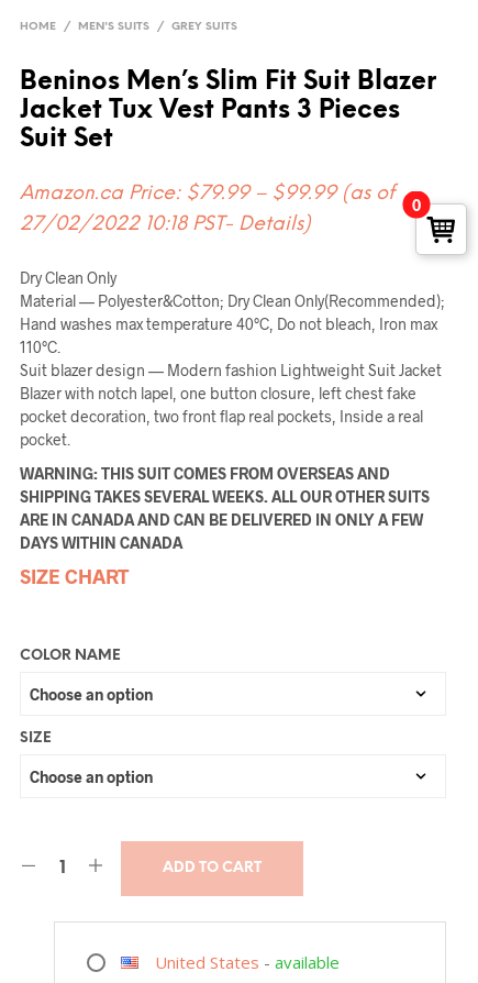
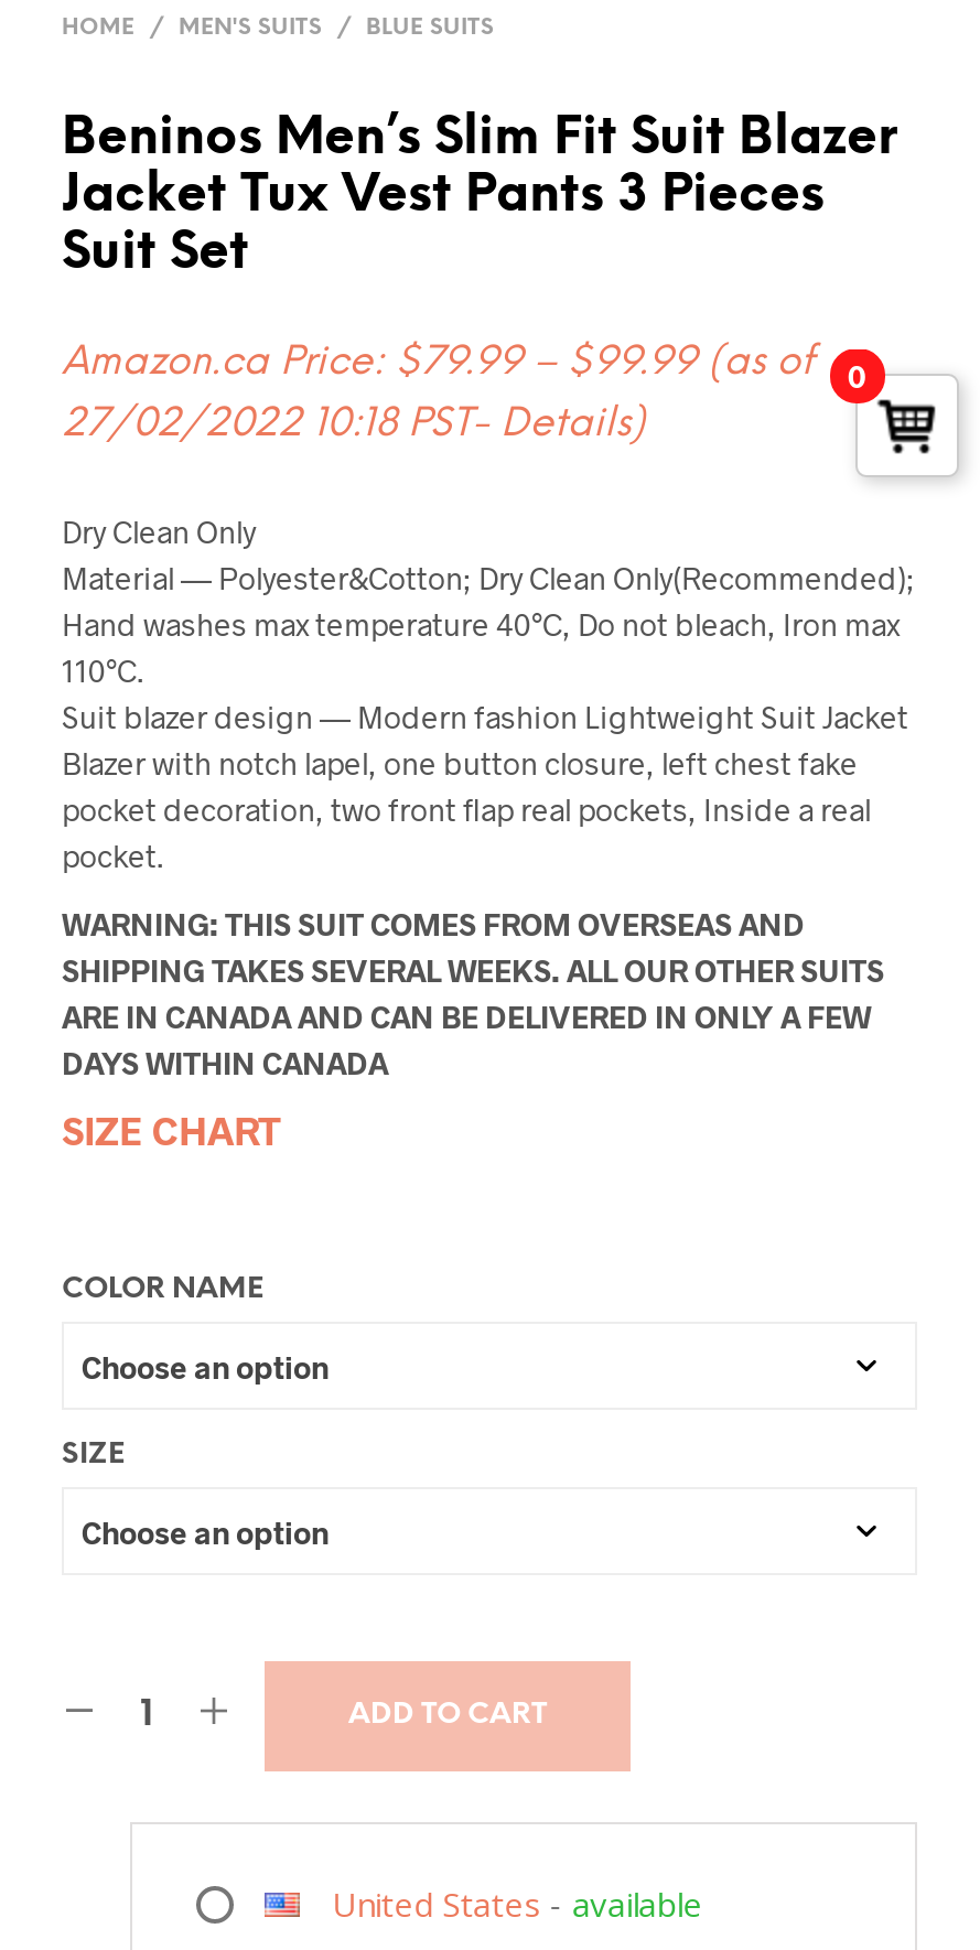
[171,21,237,33] GREY SUITS -> [366,17,494,41] BLUE SUITS

